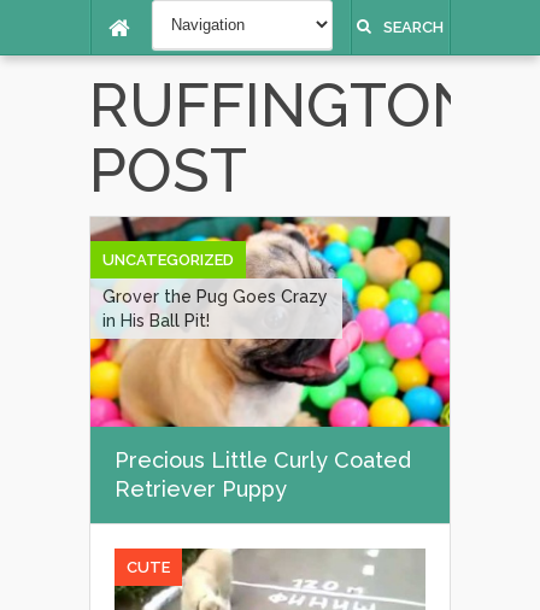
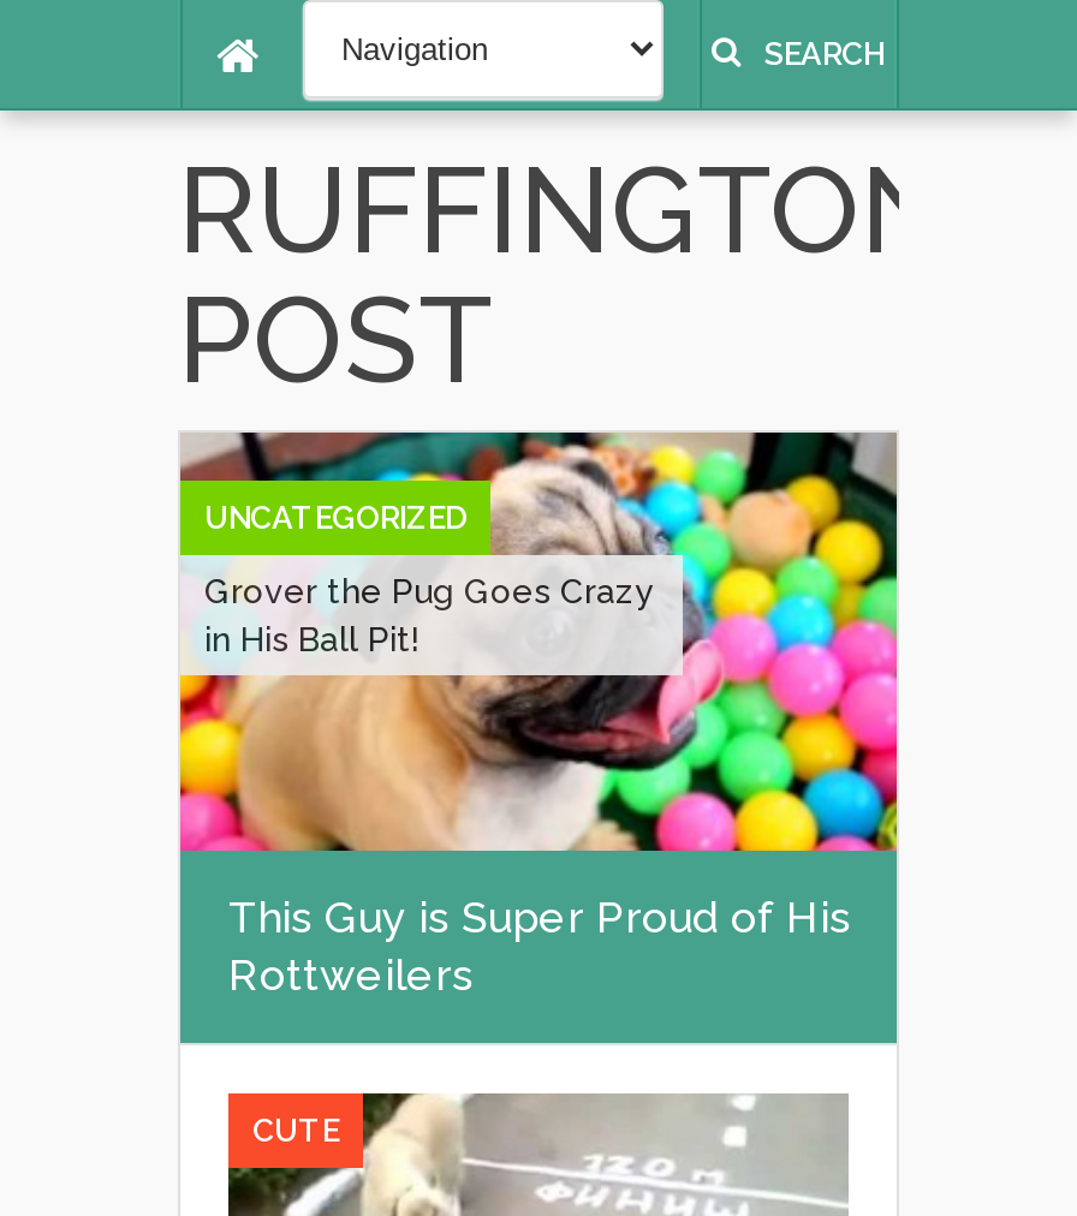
[115,447,411,502] Precious Little Curly Coated | Retriever Puppy -> [228,892,851,1000] This Guy is Super Proud of His | Rottweilers

